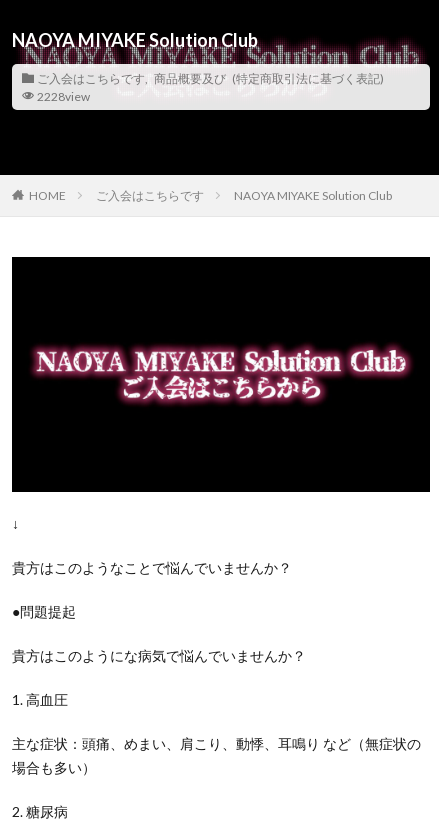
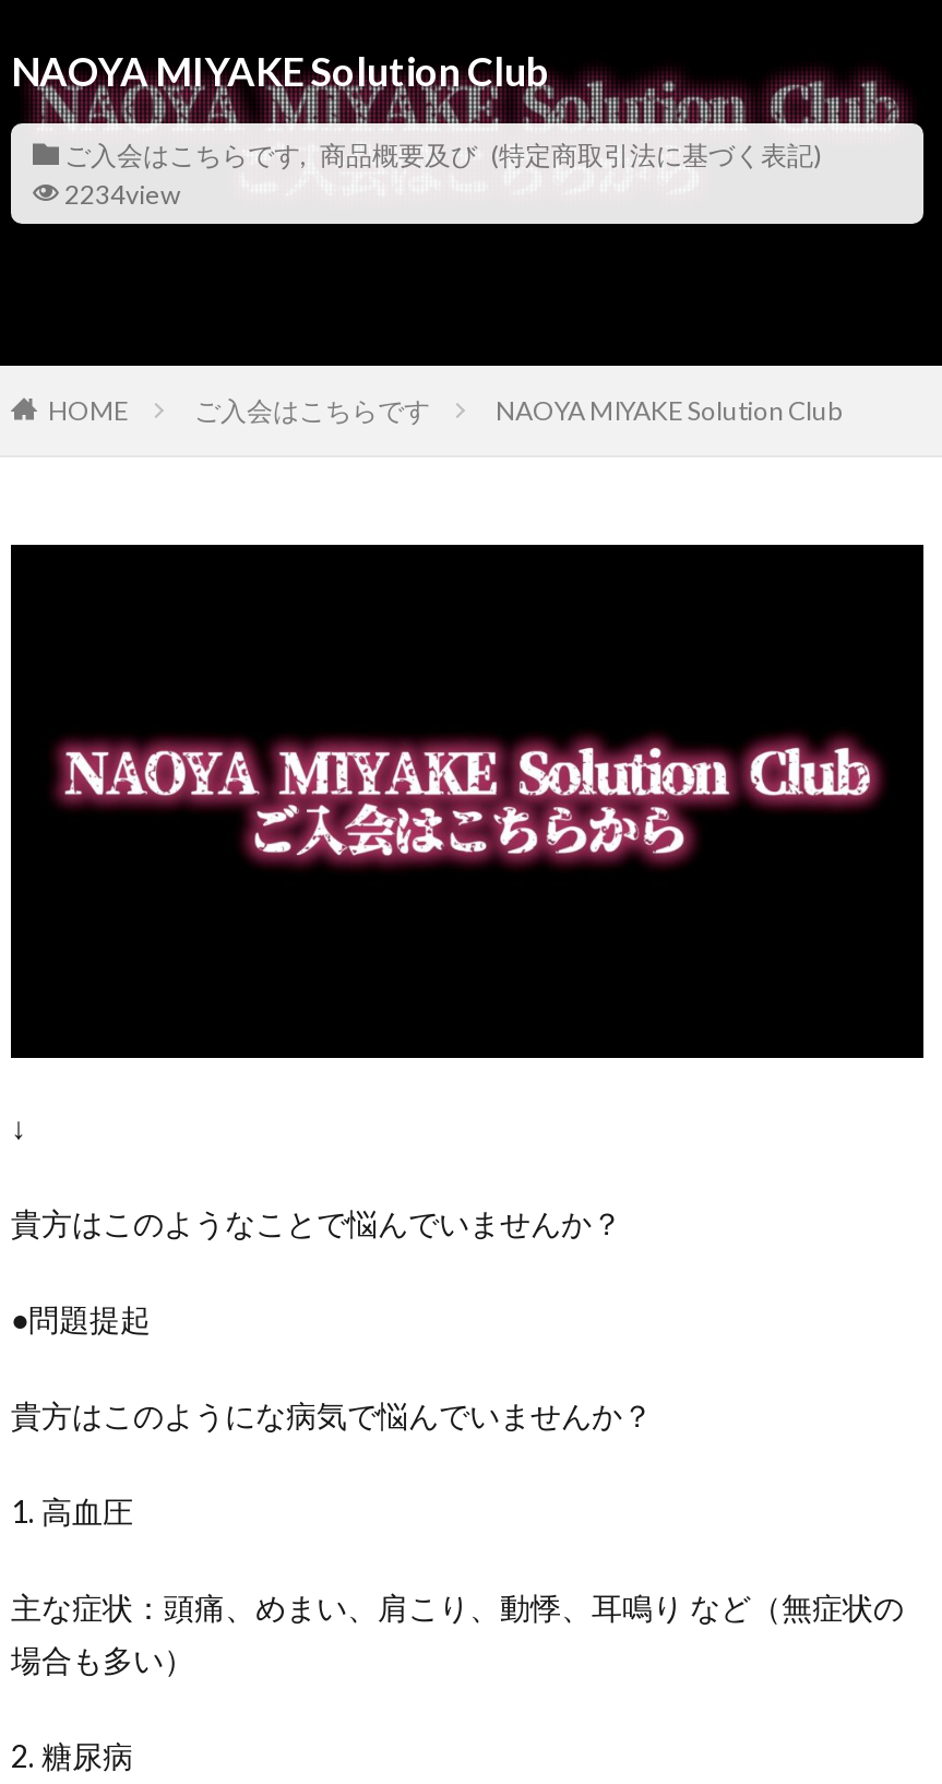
[36,90,89,102] 2228view -> [64,180,180,206] 2234view

